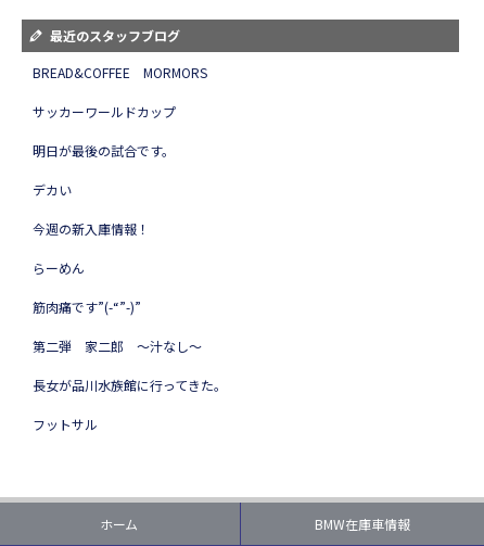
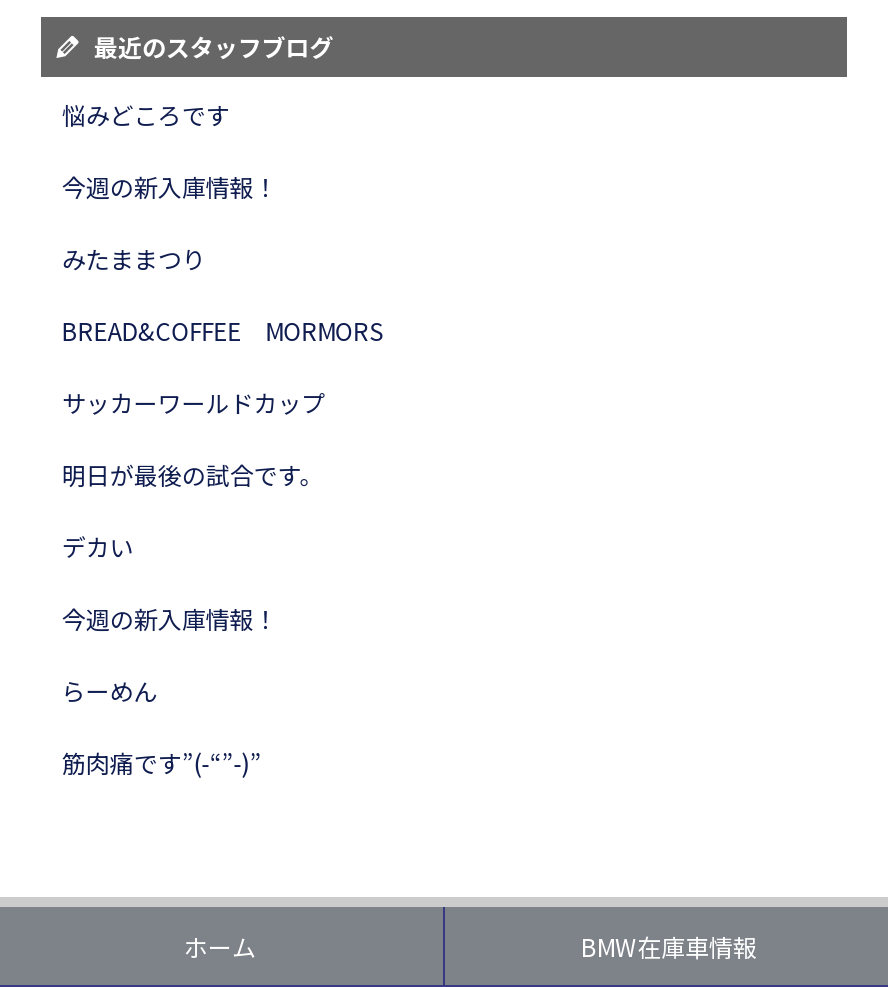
none -> [62,96,278,274] 悩みどころです | 今週の新入庫情報！ | みたままつり
moved [33,63,207,315] -> [62,312,383,778]: BREAD&COFFEE MORMORS | サッカーワールドカップ | 明日が最後の試合です。 | デカい | 今週の新入庫情報！ | らーめん | 筋肉痛です”(-“”-)”
[33,336,227,433] 第二弾 家二郎 ～汁なし～ | 長女が品川水族館に行ってきた。 | フットサル -> none

